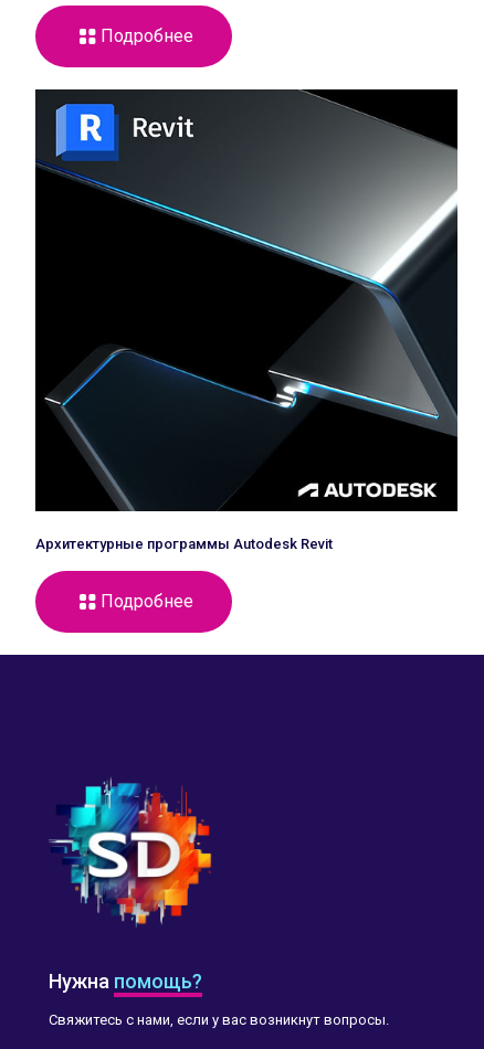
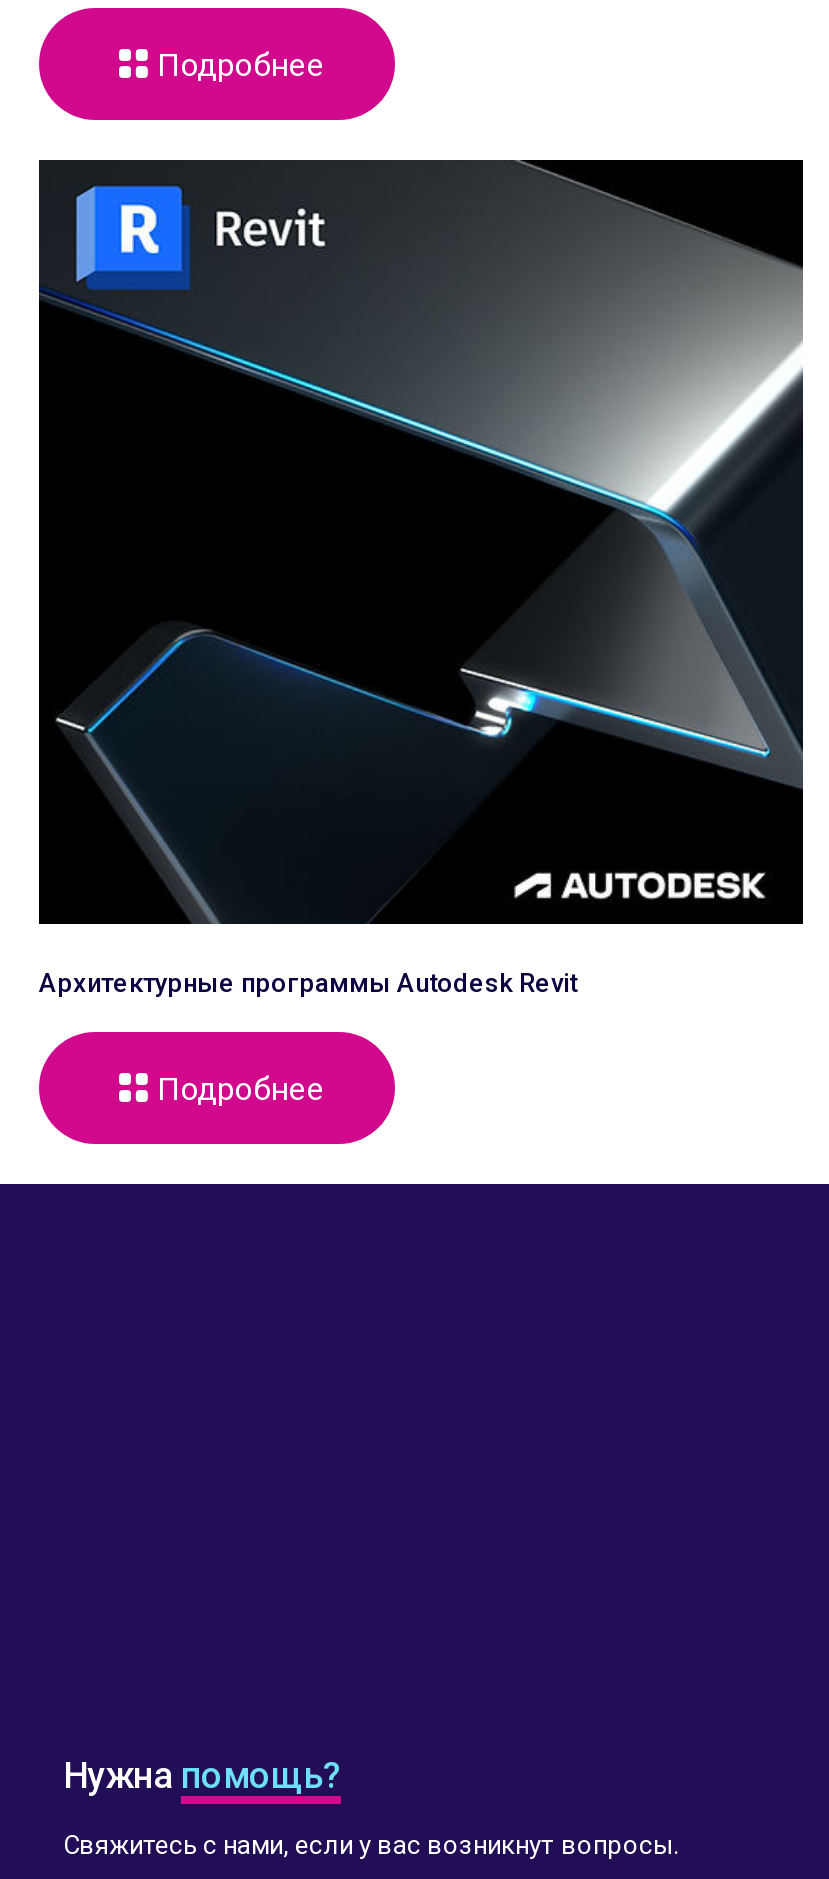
[50,778,212,926] [image] -> none

